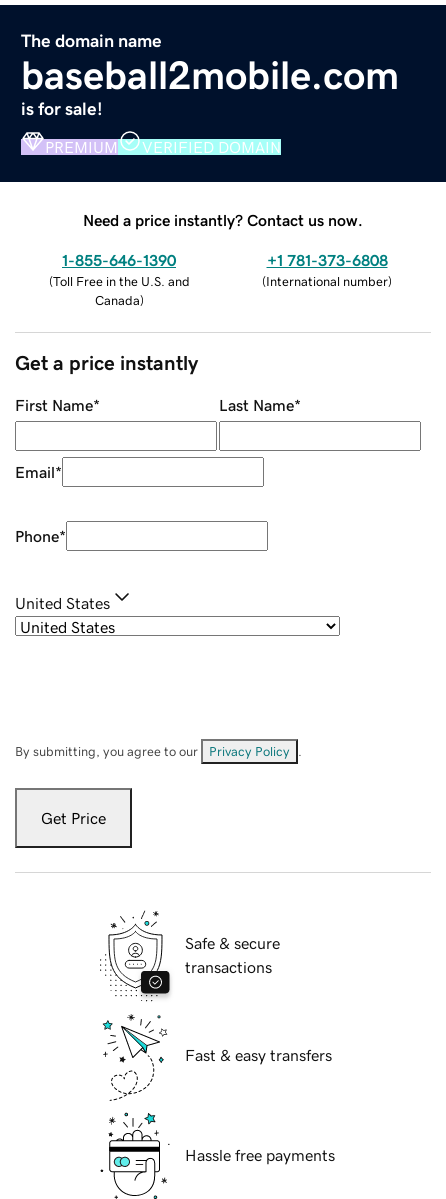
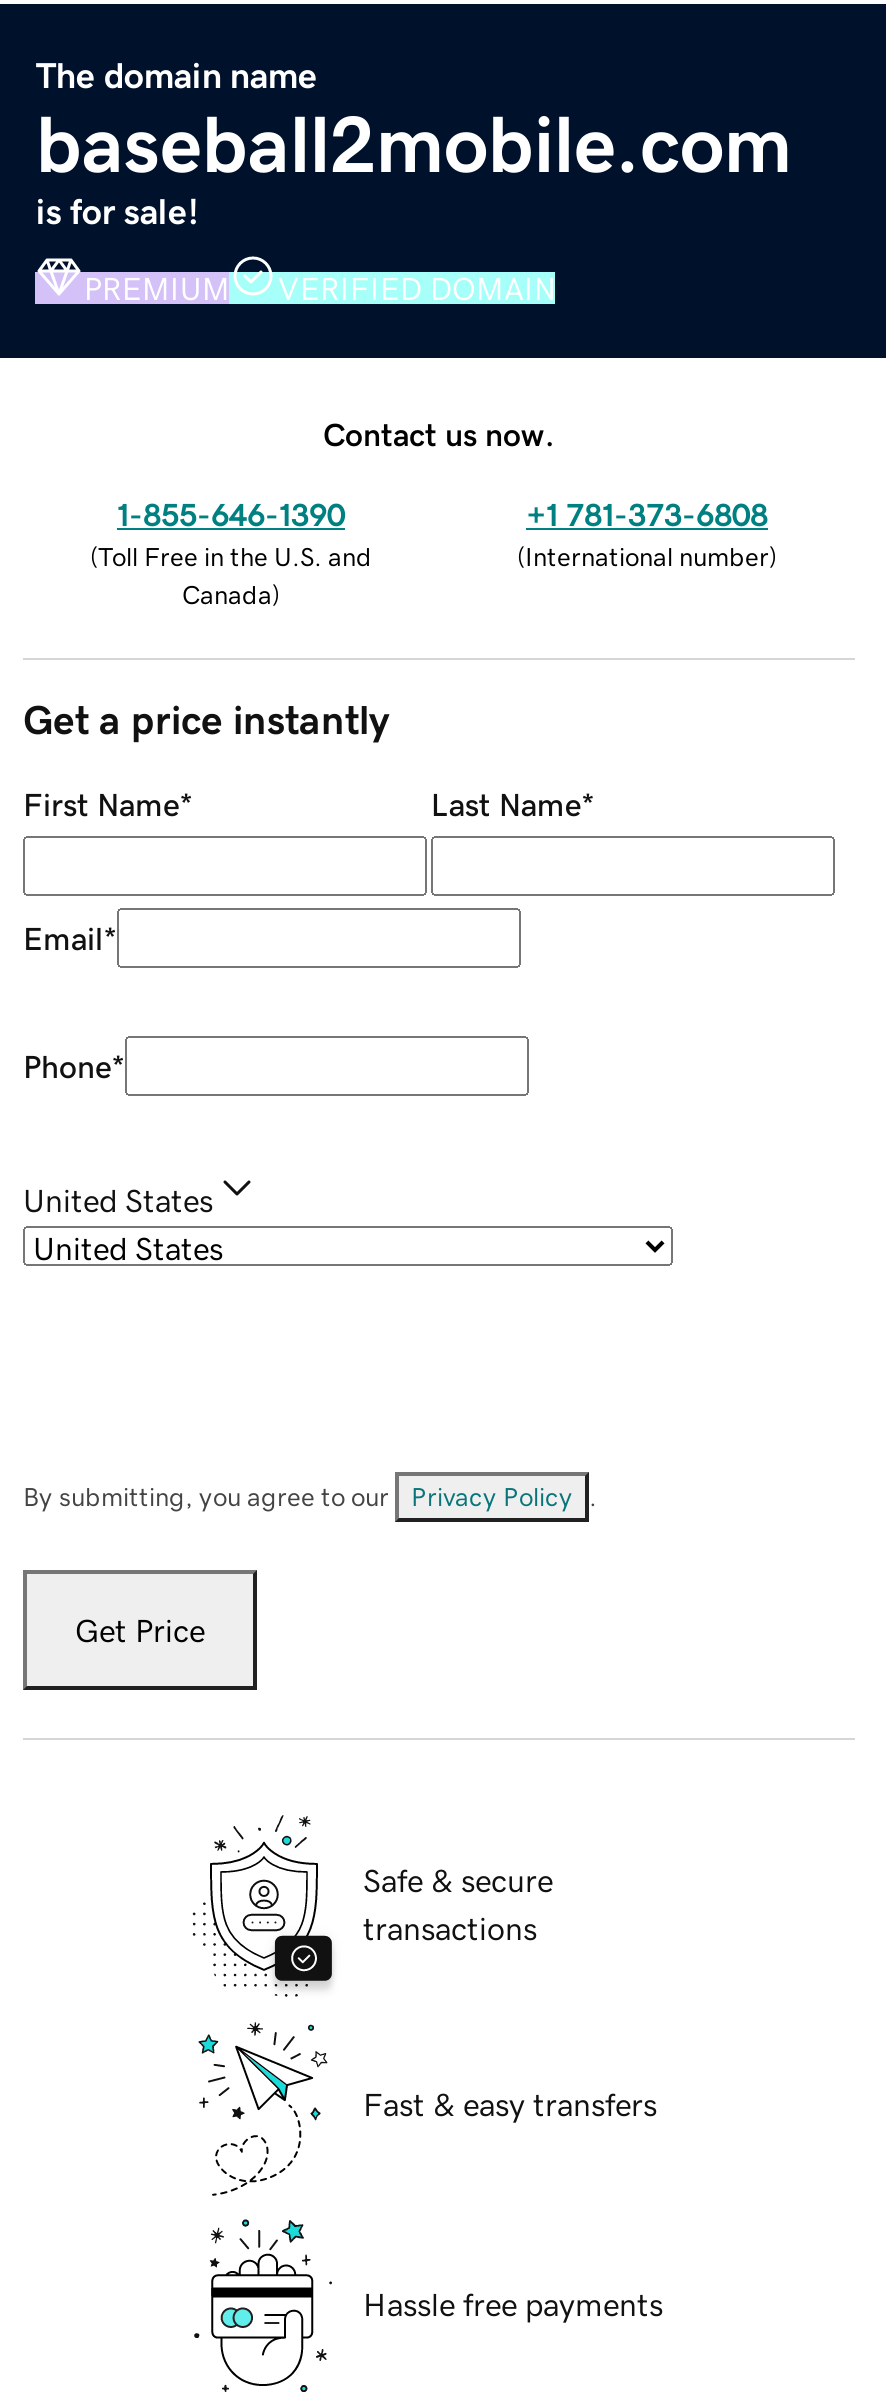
[83,212,363,228] Need a price instantly? Contact us now. -> [323,417,555,449] Contact us now.

